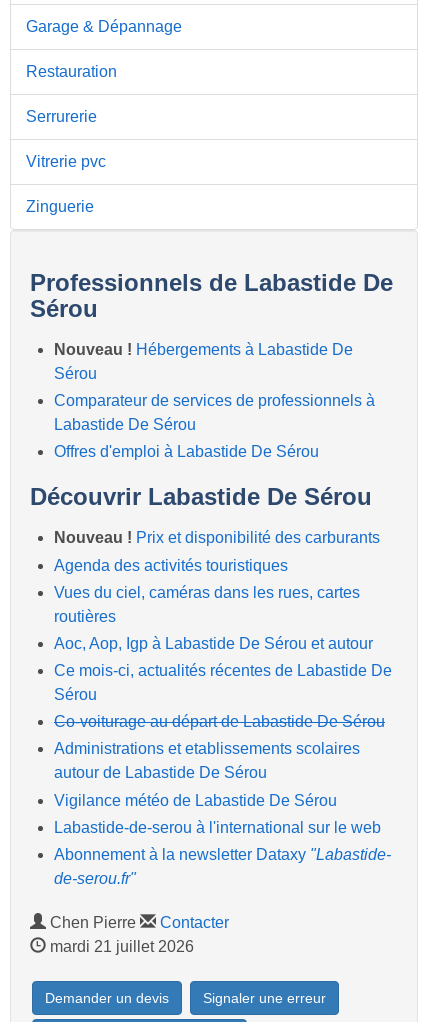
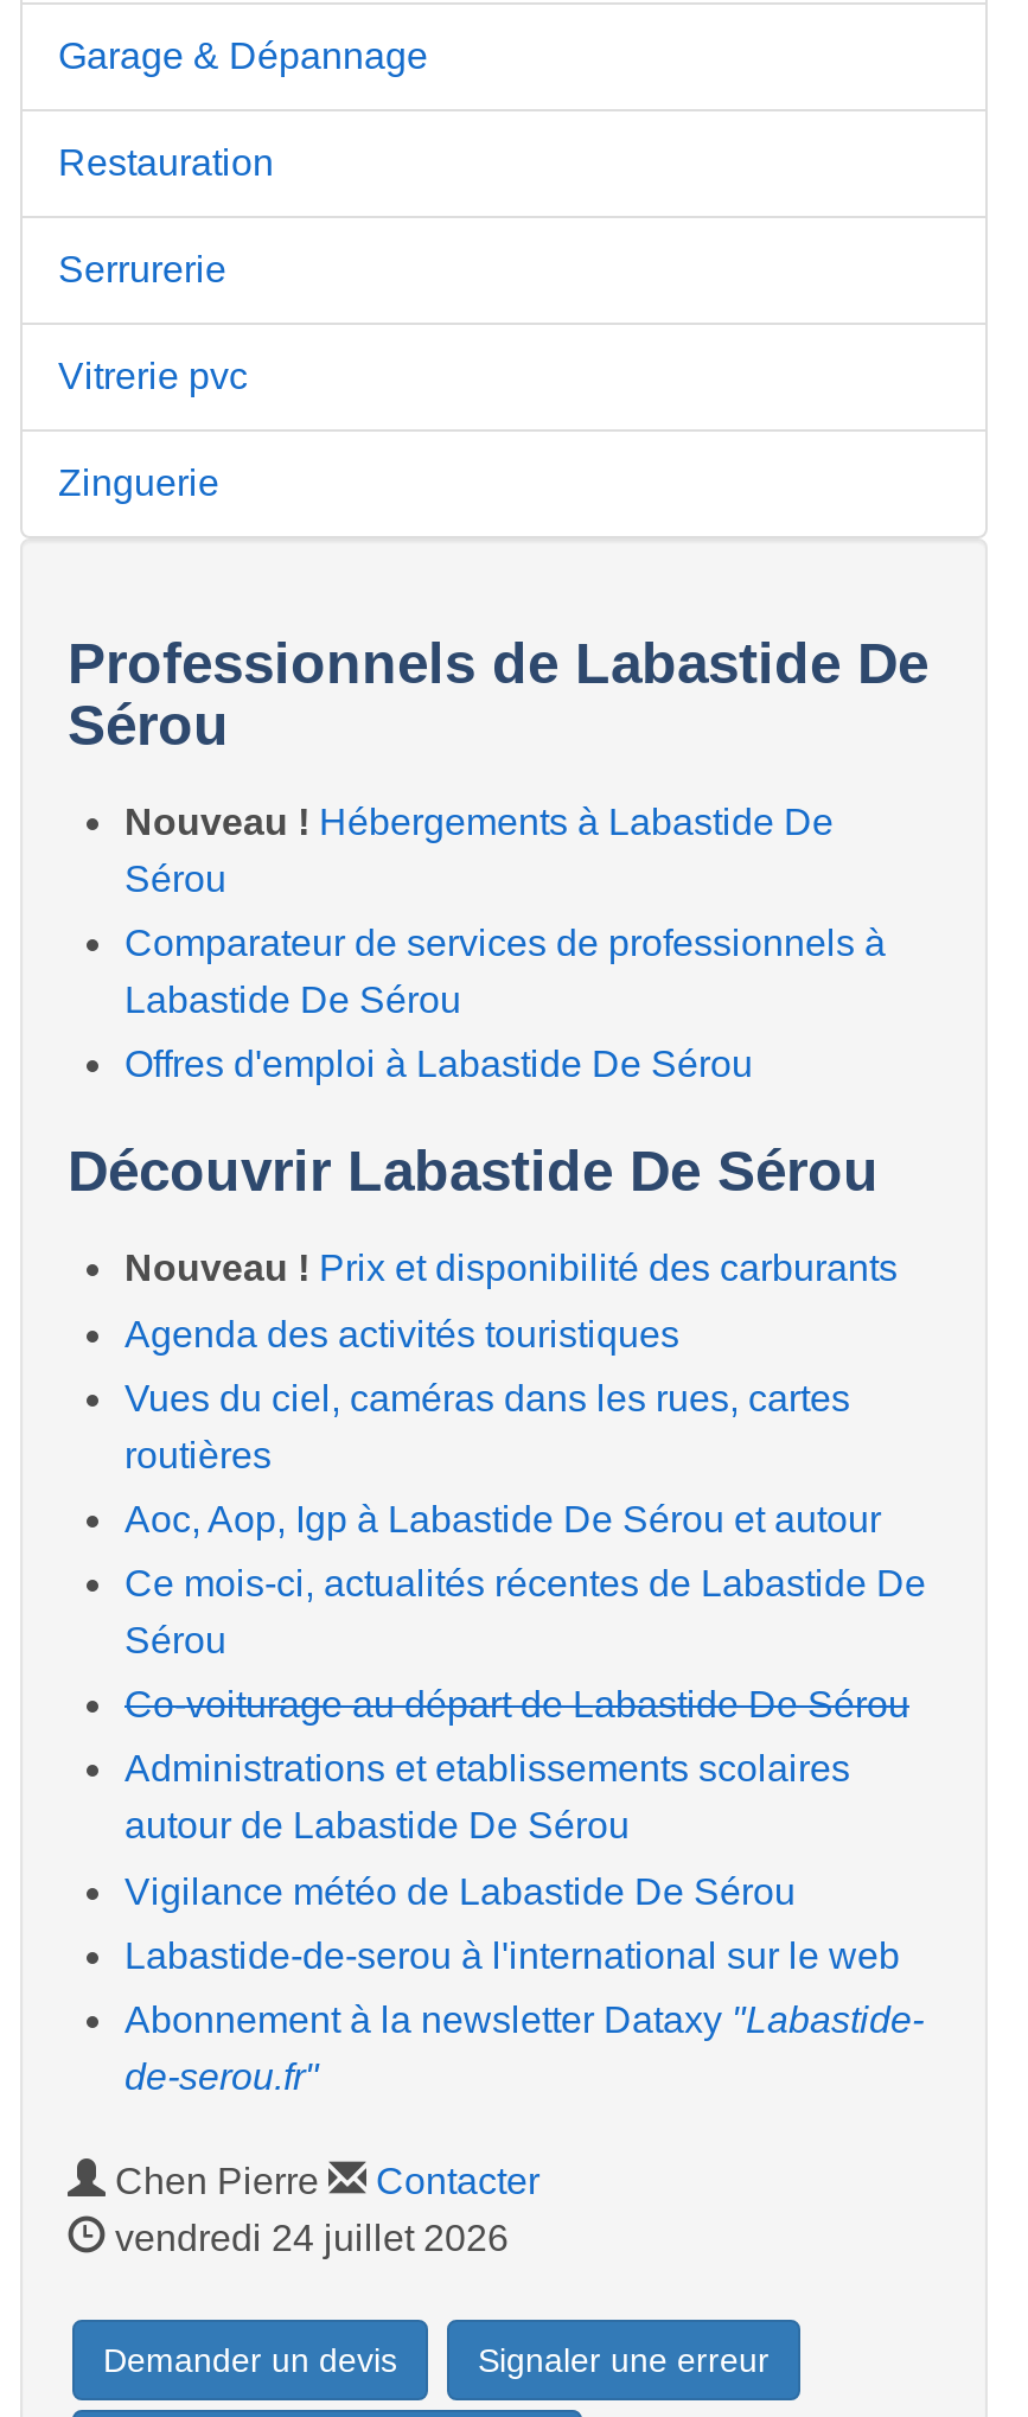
[46,938,194,955] mardi 21 juillet 2026 -> [106,2218,509,2258] vendredi 24 juillet 2026

